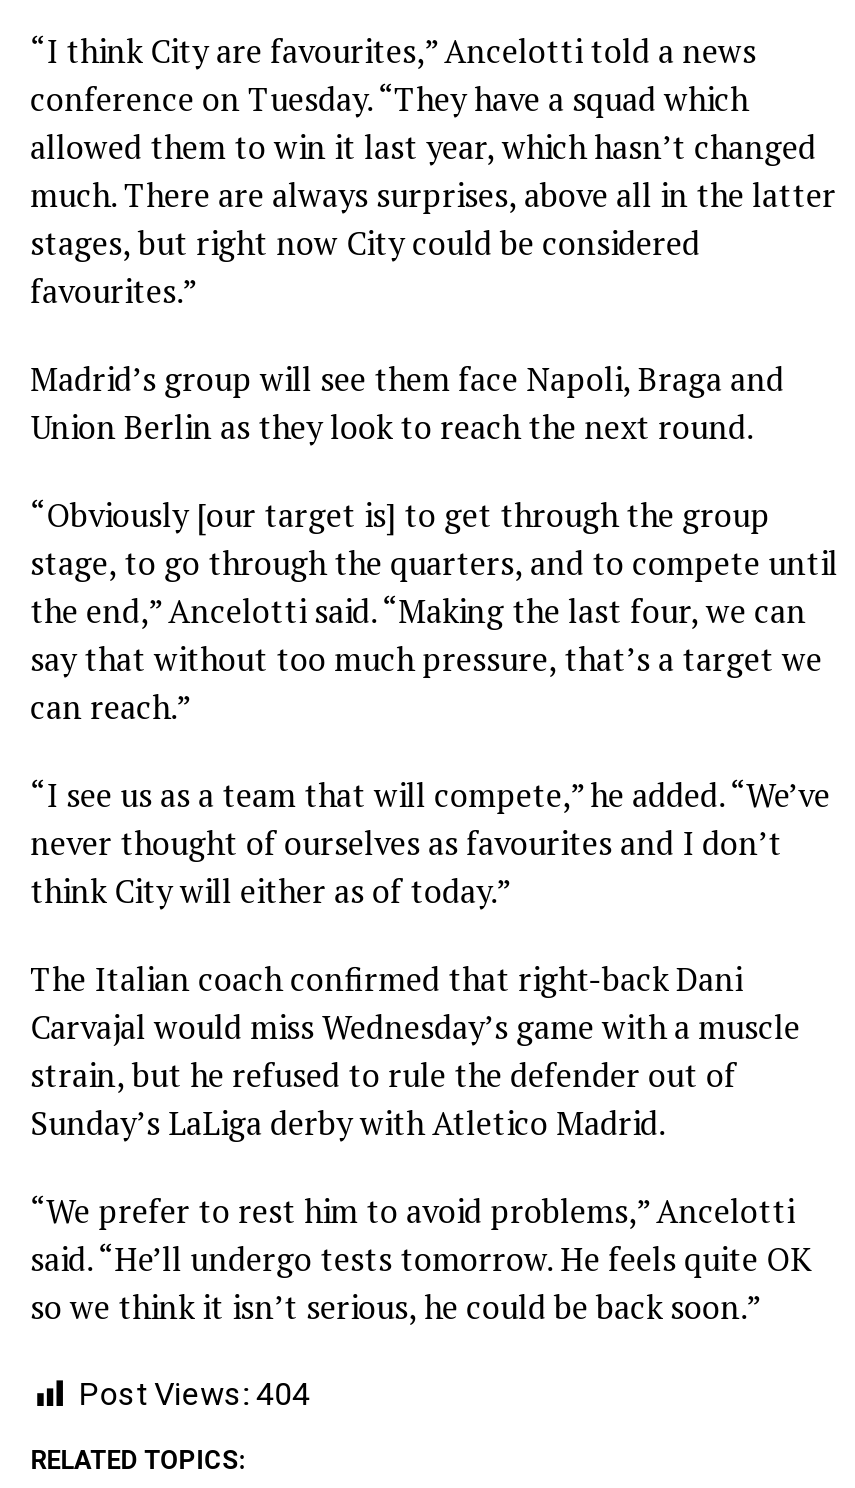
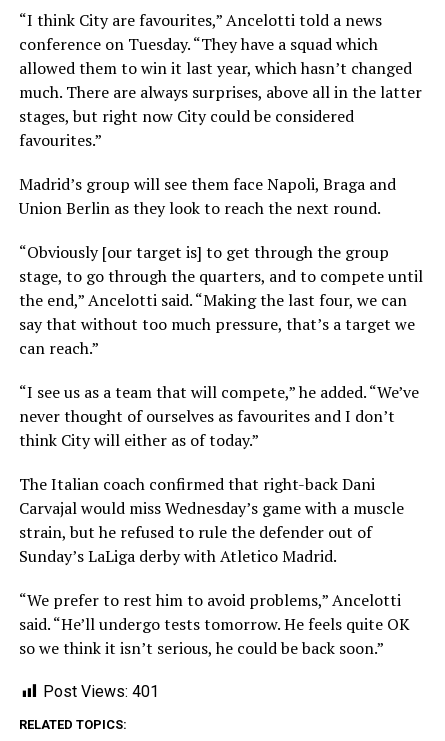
[78,1376,310,1414] Post Views: 404 -> [43,682,159,701] Post Views: 401

